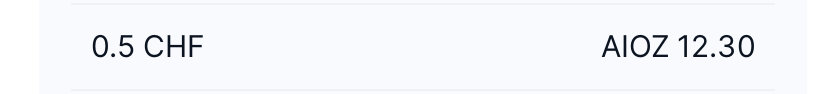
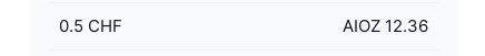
[601,27,755,65] AIOZ 12.30 -> [343,15,428,36] AIOZ 12.36

